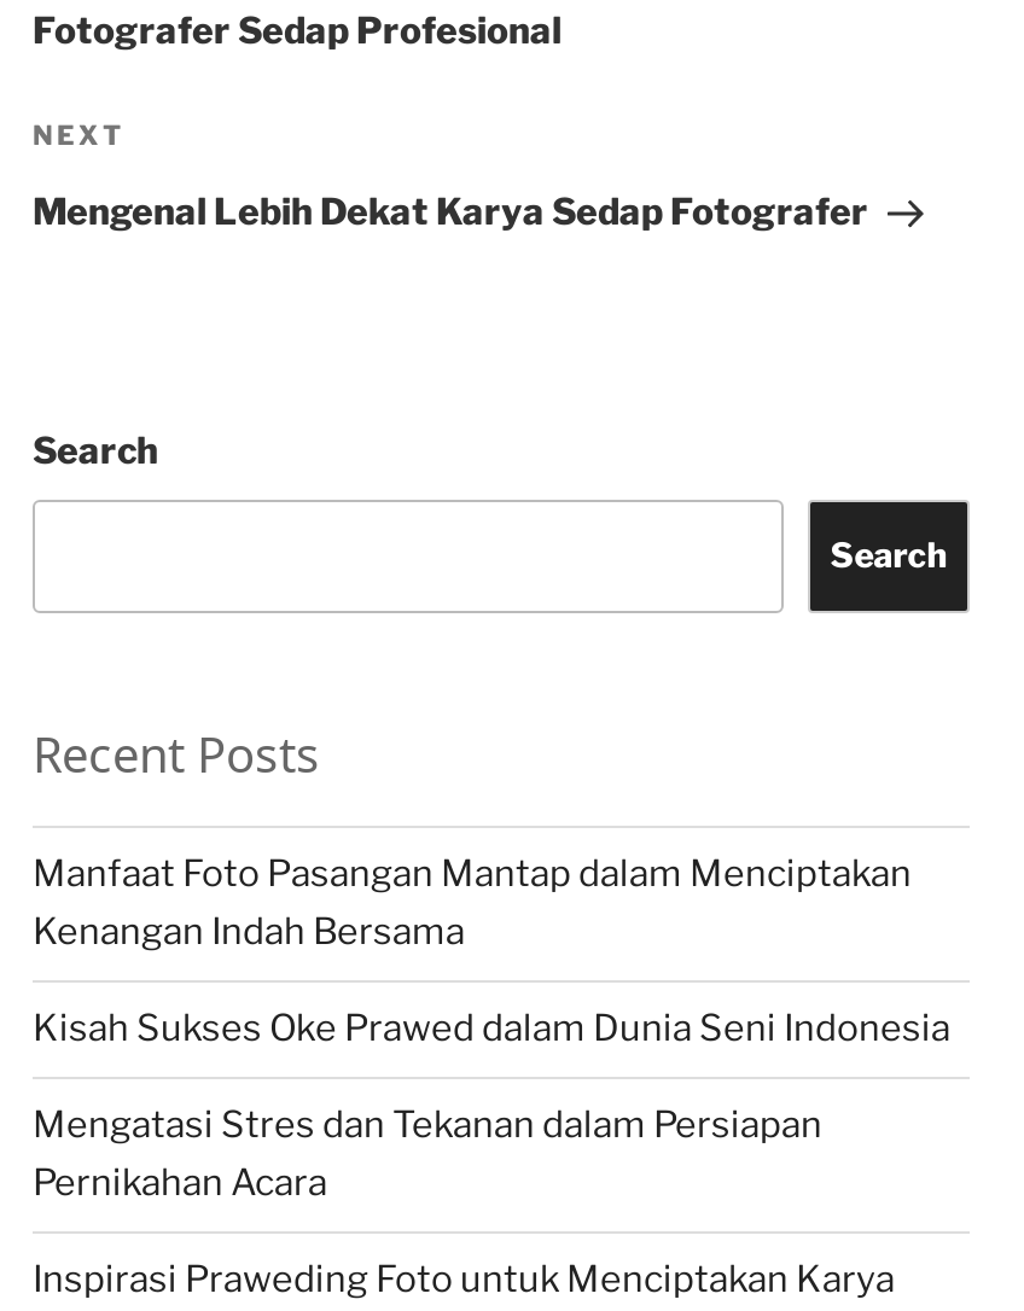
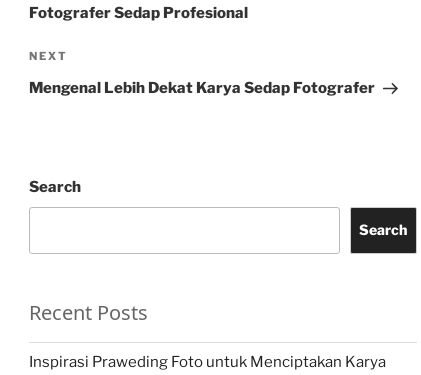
[33,853,950,1205] Manfaat Foto Pasangan Mantap dalam Menciptakan | Kenangan Indah Bersama | Kisah Sukses Oke Prawed dalam Dunia Seni Indonesia | Mengatasi Stres dan Tekanan dalam Persiapan | Pernikahan Acara -> none

